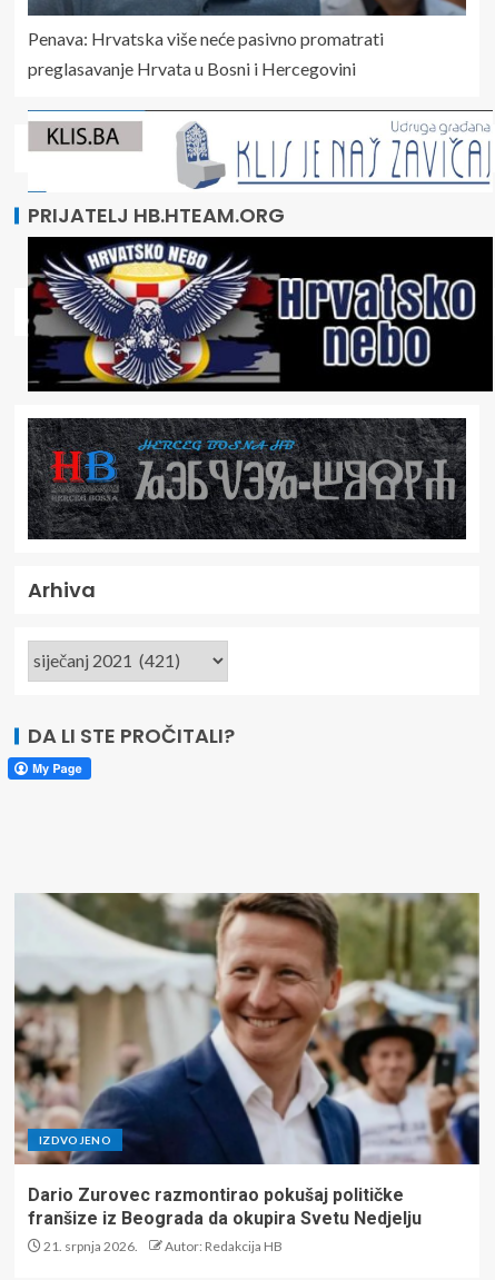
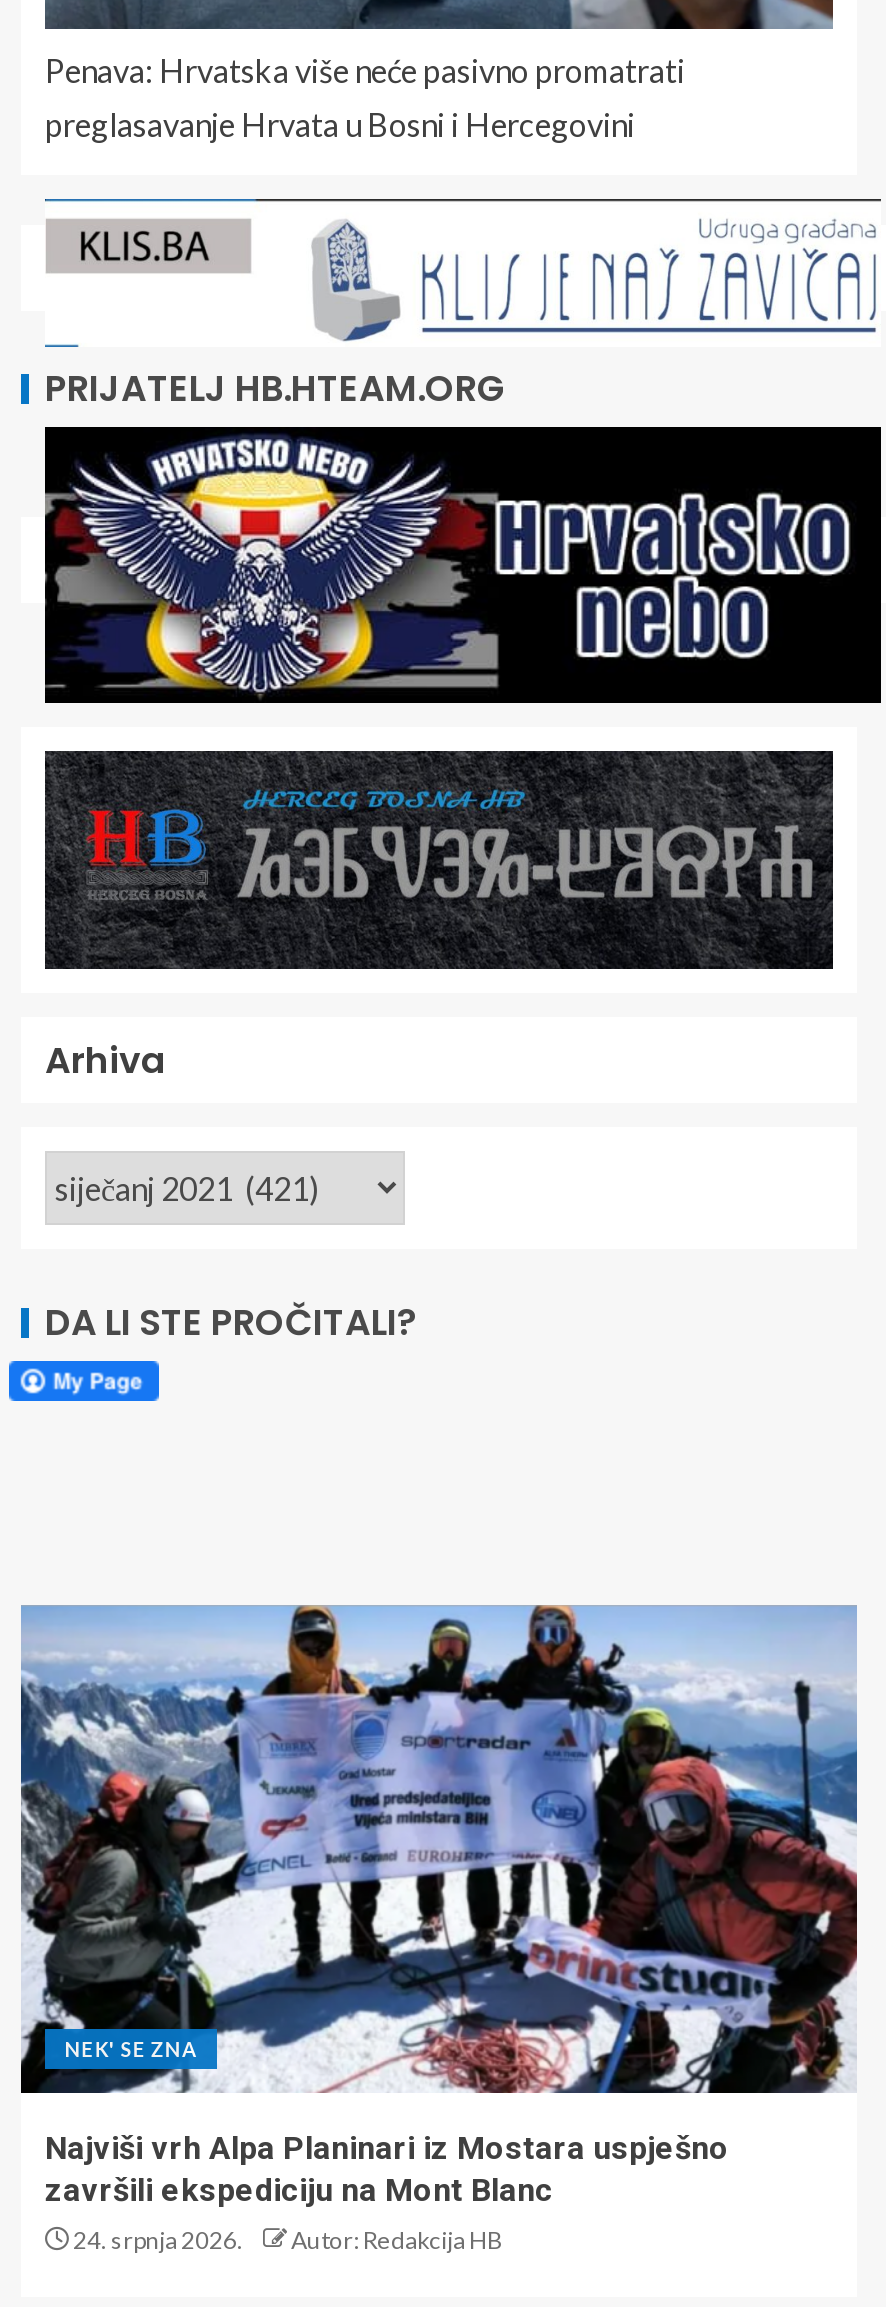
[13,892,481,1165] [image] | IZDVOJENO -> [19,1604,859,2094] [image] | NEK' SE ZNA
[28,1184,422,1254] Dario Zurovec razmontirao pokušaj političke | franšize iz Beograda da okupira Svetu Nedjelju | 21. srpnja 2026. -> [45,2129,729,2255] Najviši vrh Alpa Planinari iz Mostara uspješno | završili ekspediciju na Mont Blanc | 24. srpnja 2026.

